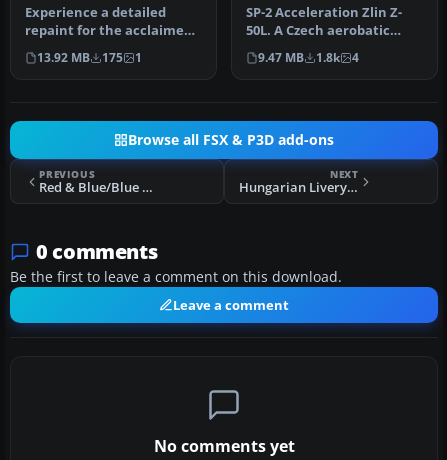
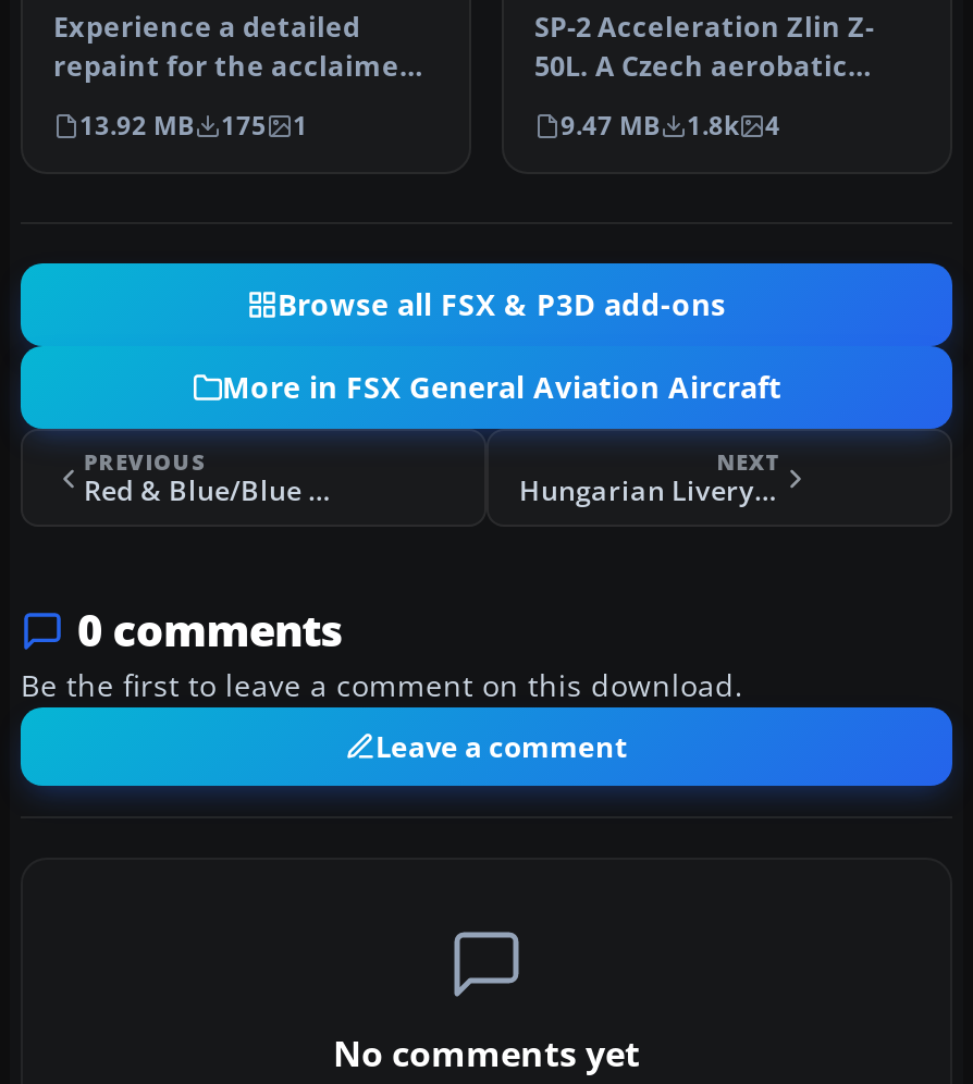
none -> [222,368,781,407] More in FSX General Aviation Aircraft

